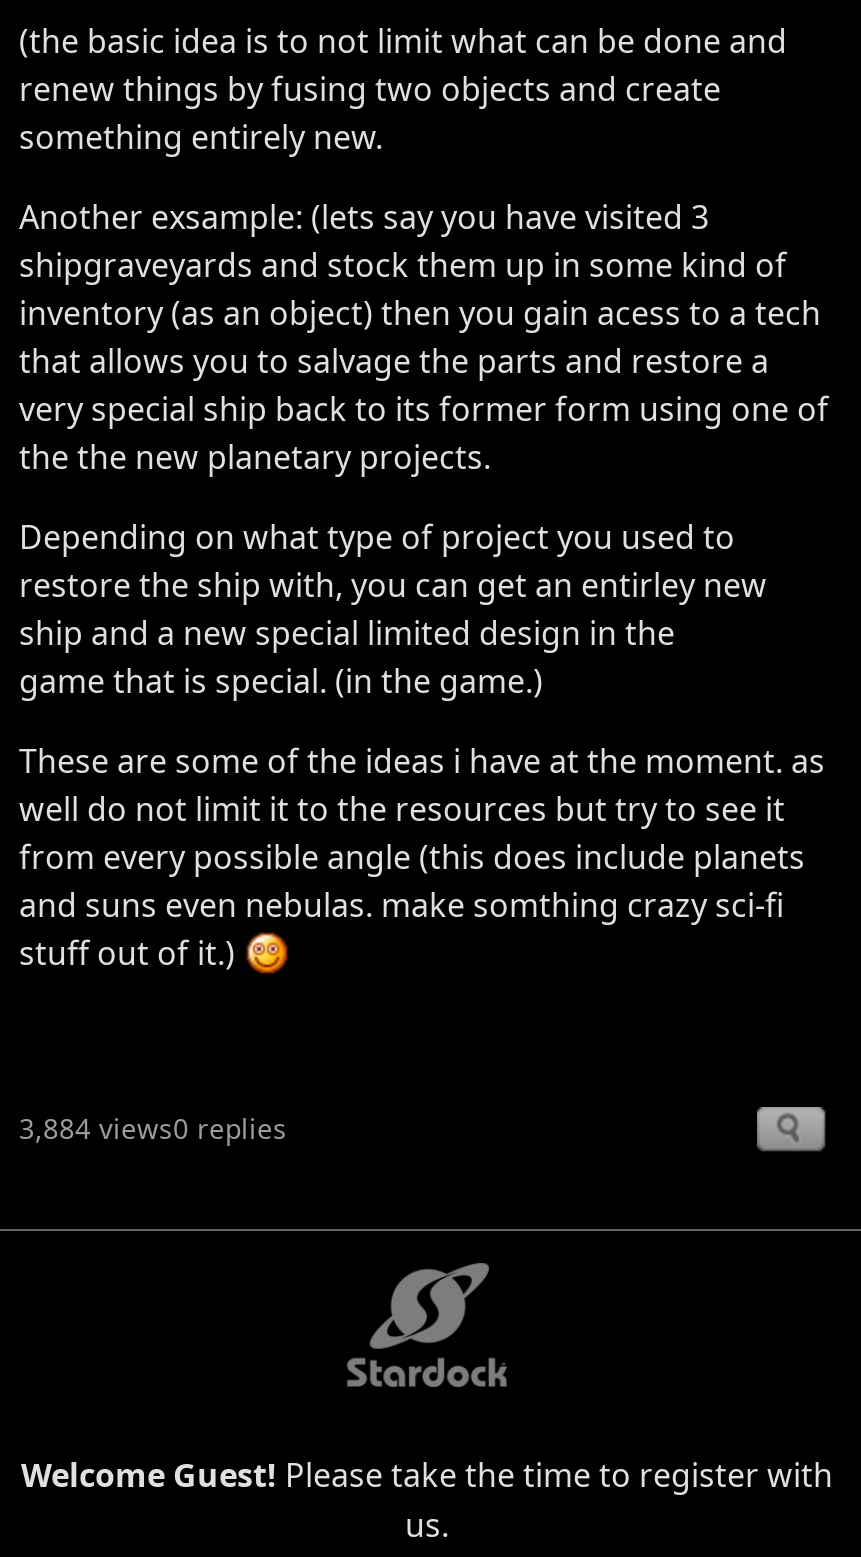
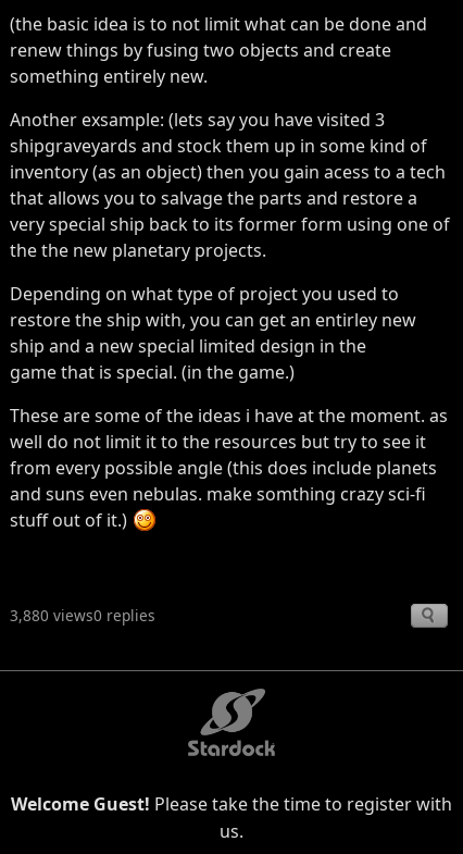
[19,1108,287,1146] 3,884 views0 replies -> [10,604,155,625] 3,880 views0 replies

